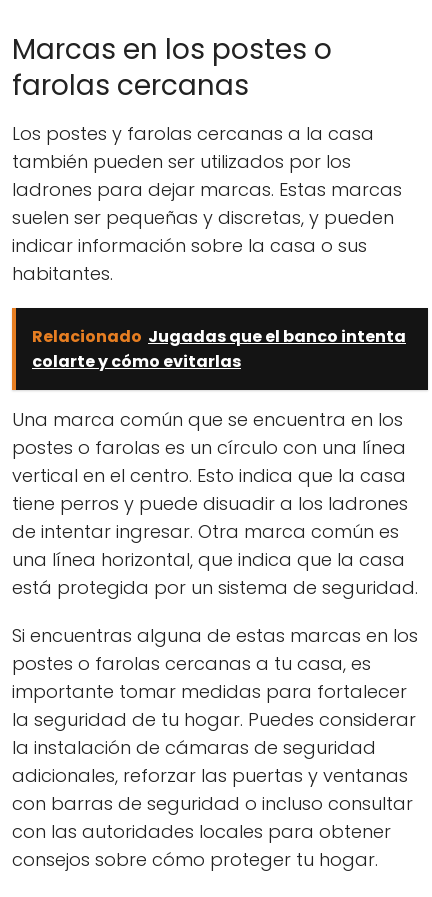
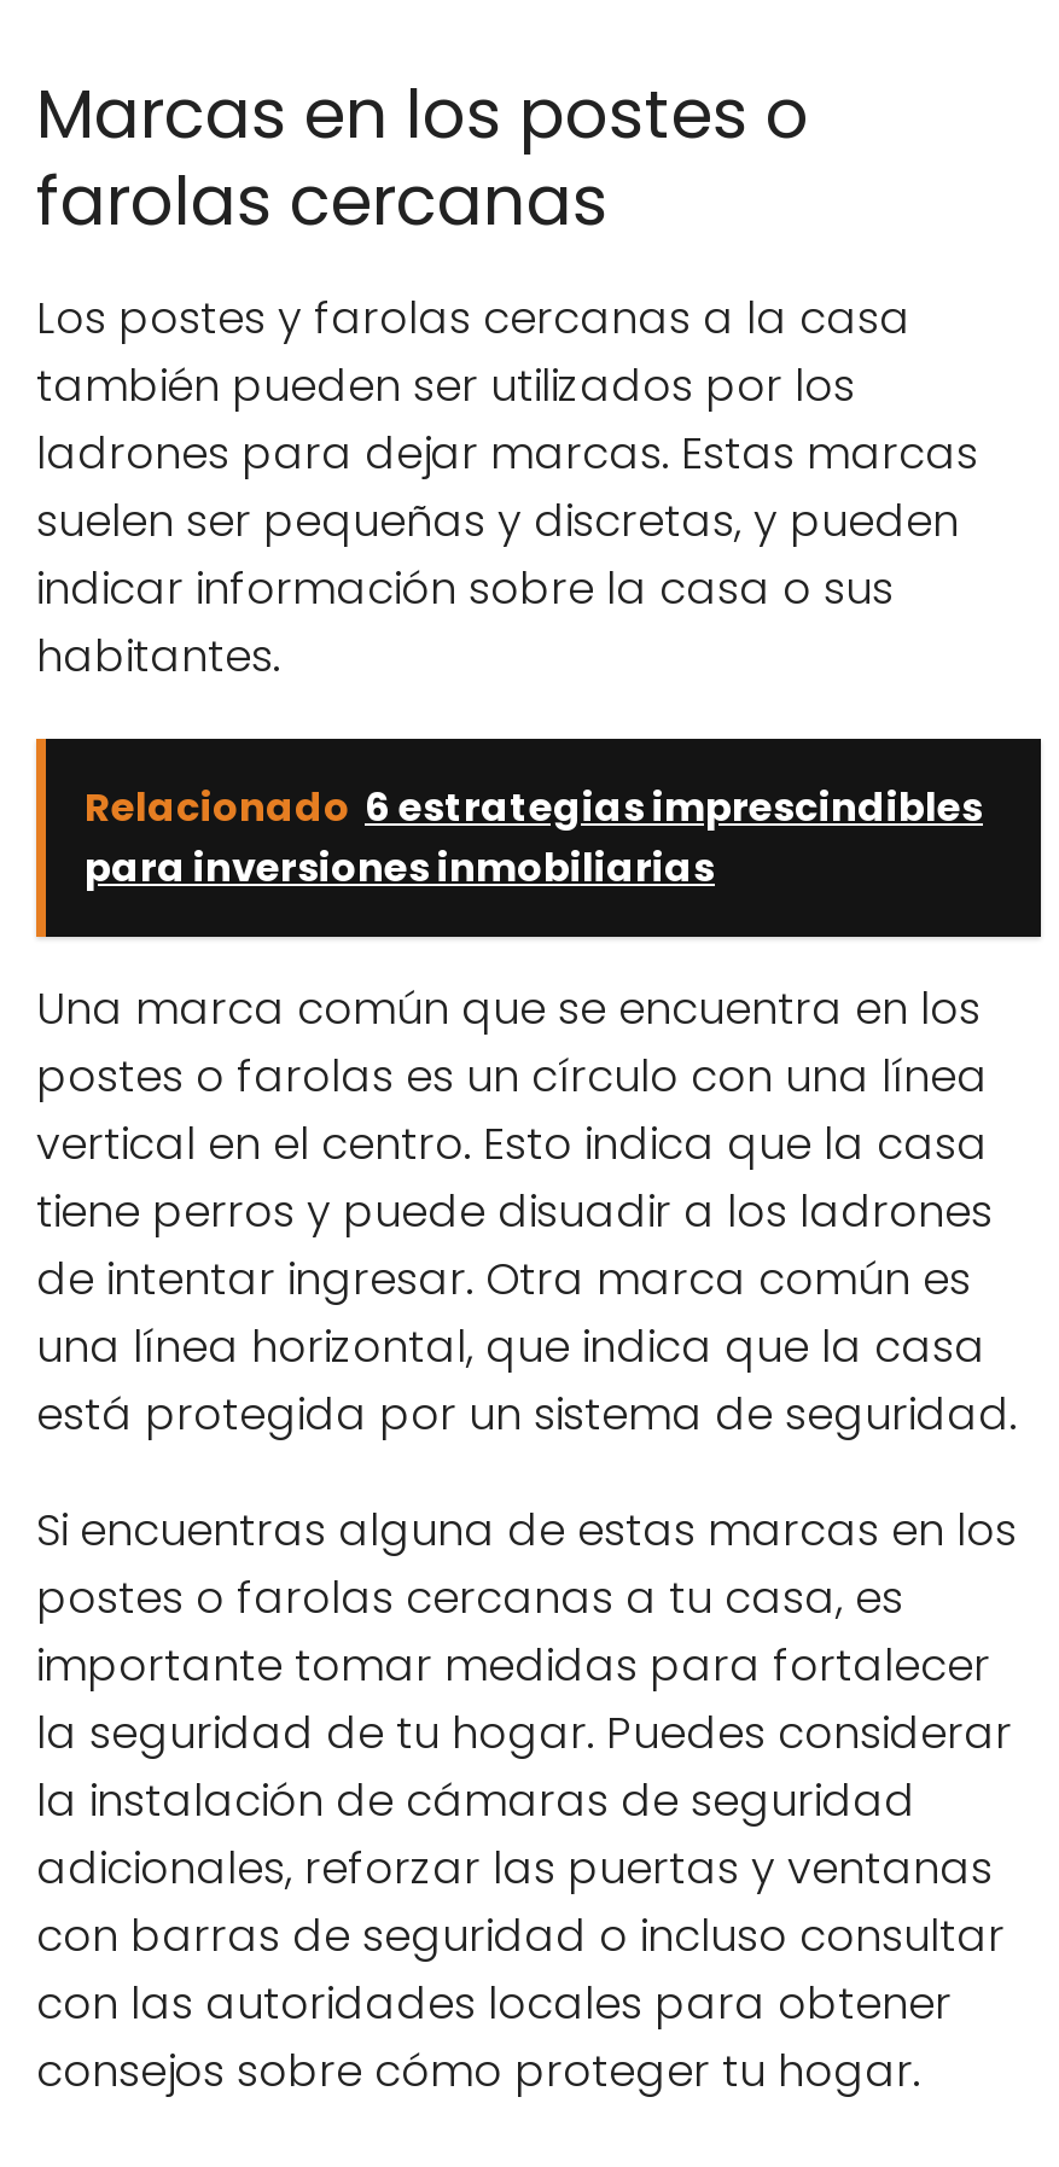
[32,325,406,373] Relacionado Jugadas que el banco intenta | colarte y cómo evitarlas -> [85,780,983,896] Relacionado 6 estrategias imprescindibles | para inversiones inmobiliarias

